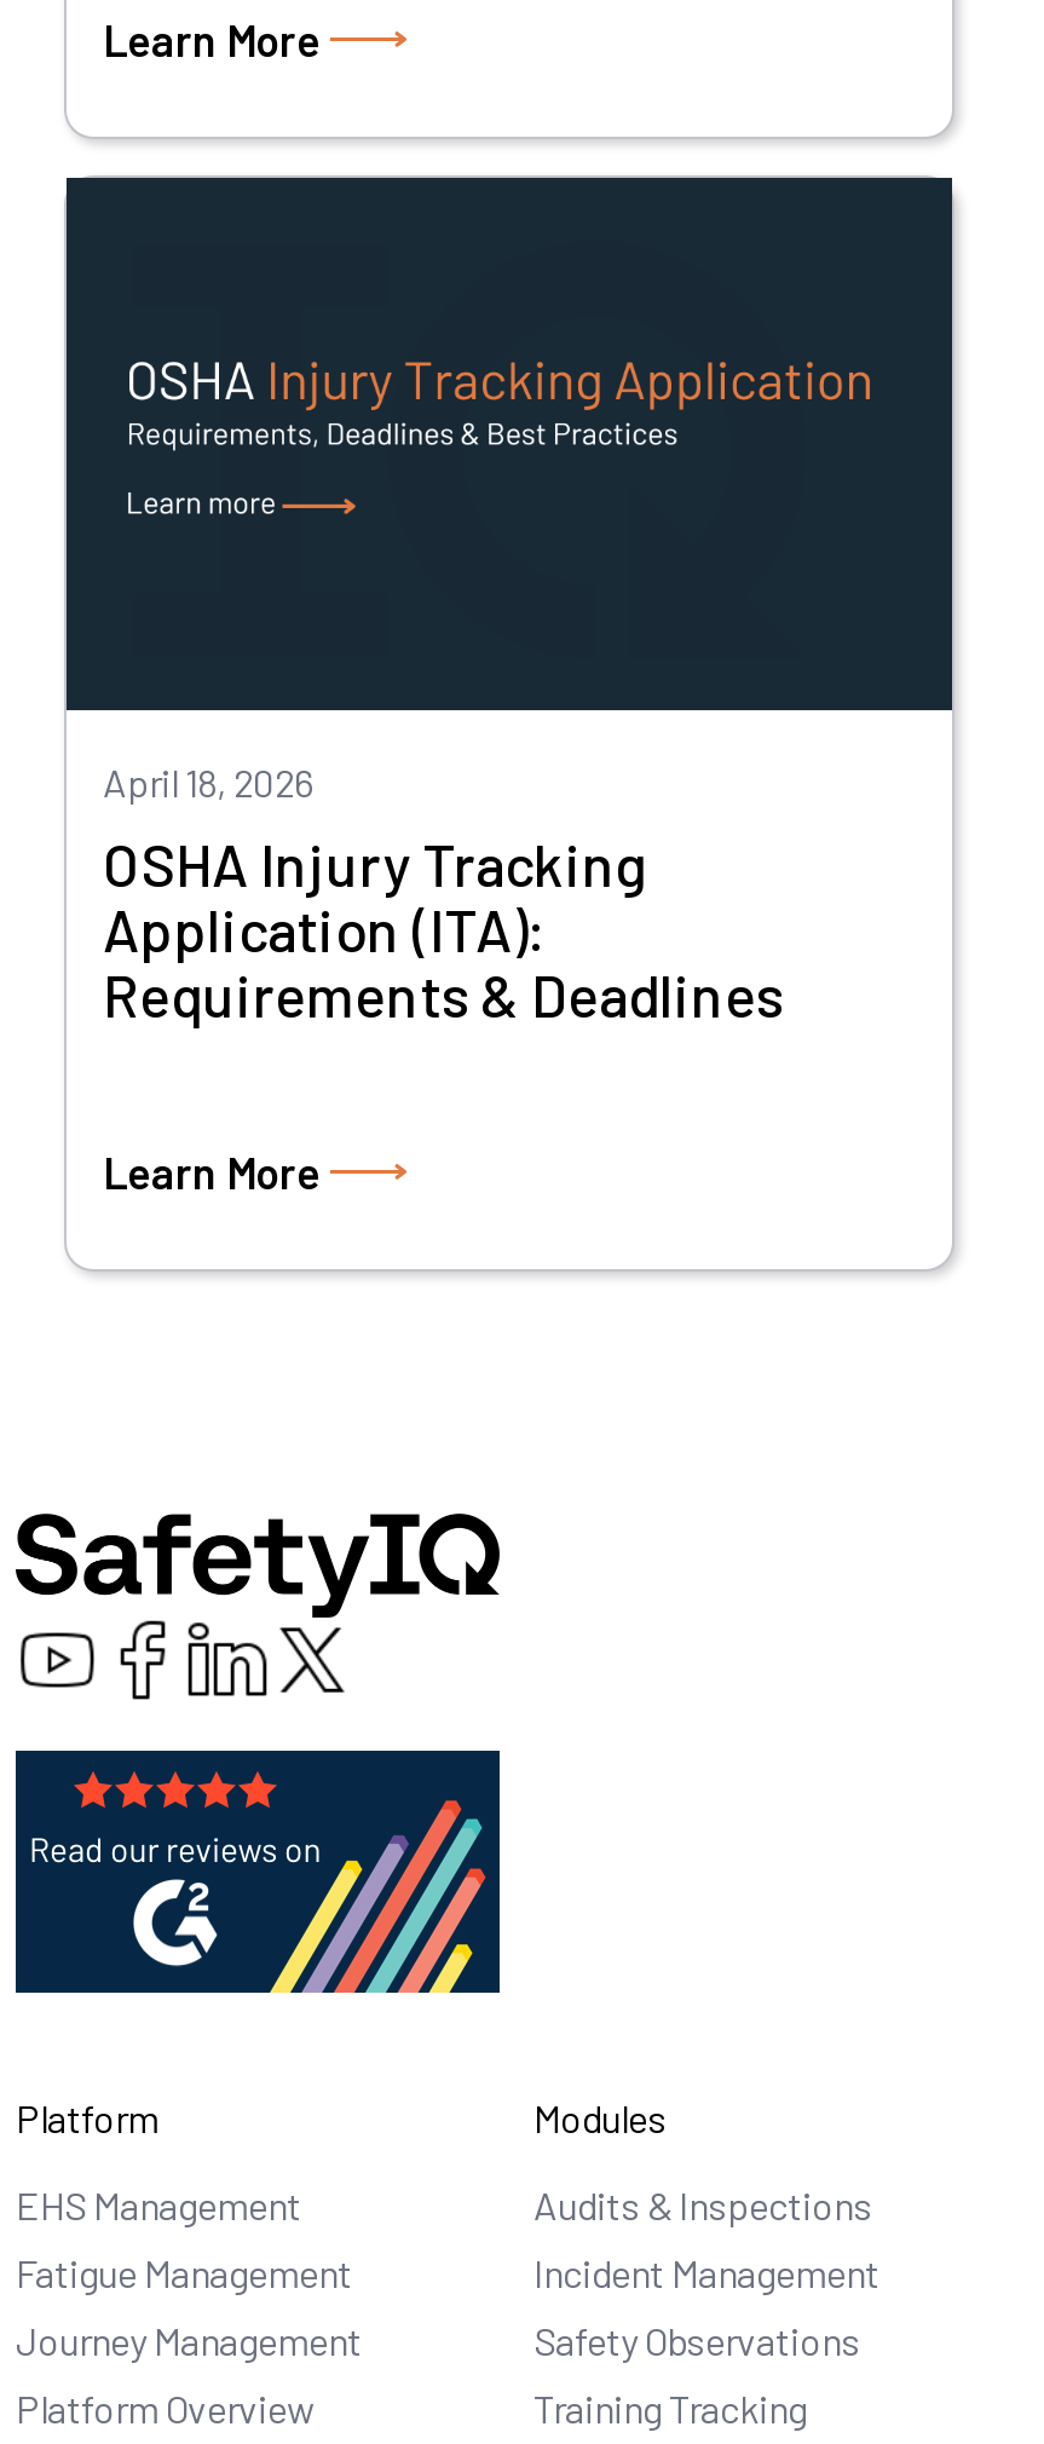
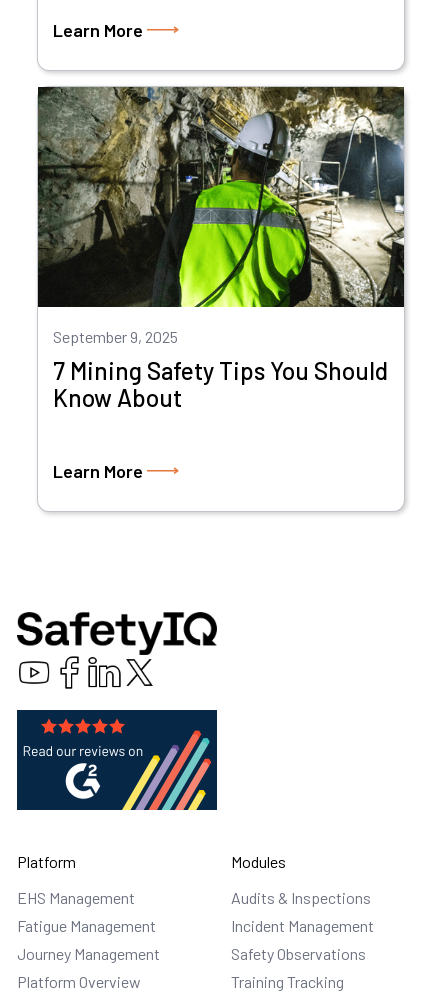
[69,175,952,1030] [image] | April 18, 2026 | OSHA Injury Tracking | Application (ITA): | Requirements & Deadlines -> [38,86,404,412] [image] | September 9, 2025 | 7 Mining Safety Tips You Should | Know About

